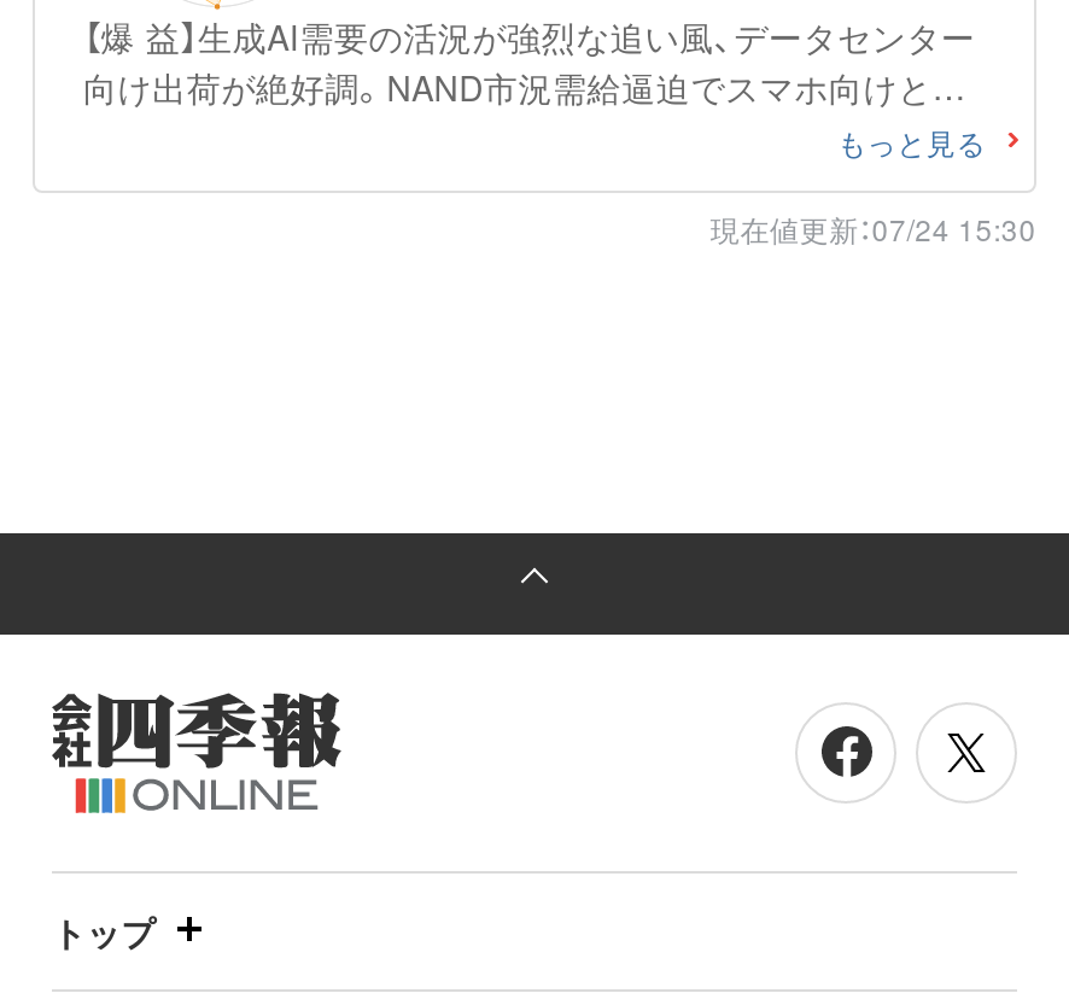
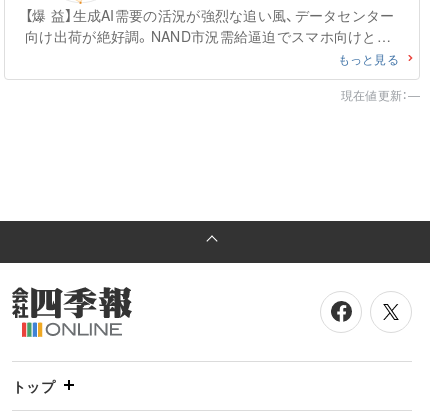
[710,207,1036,248] 現在値更新：07/24 15:30 -> [341,86,420,103] 現在値更新：―

